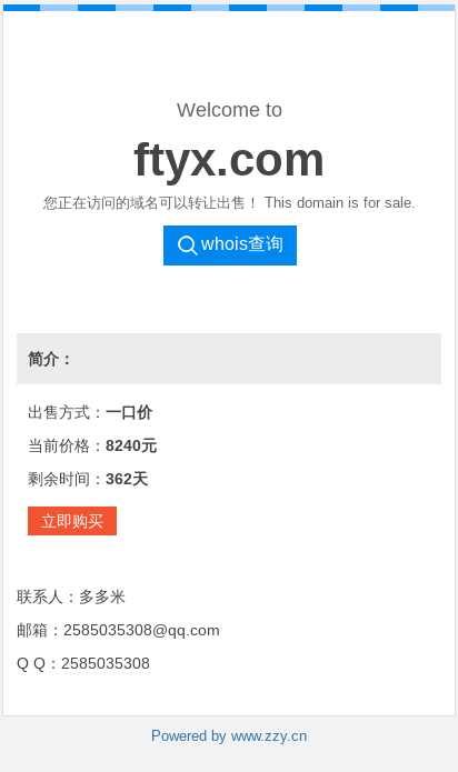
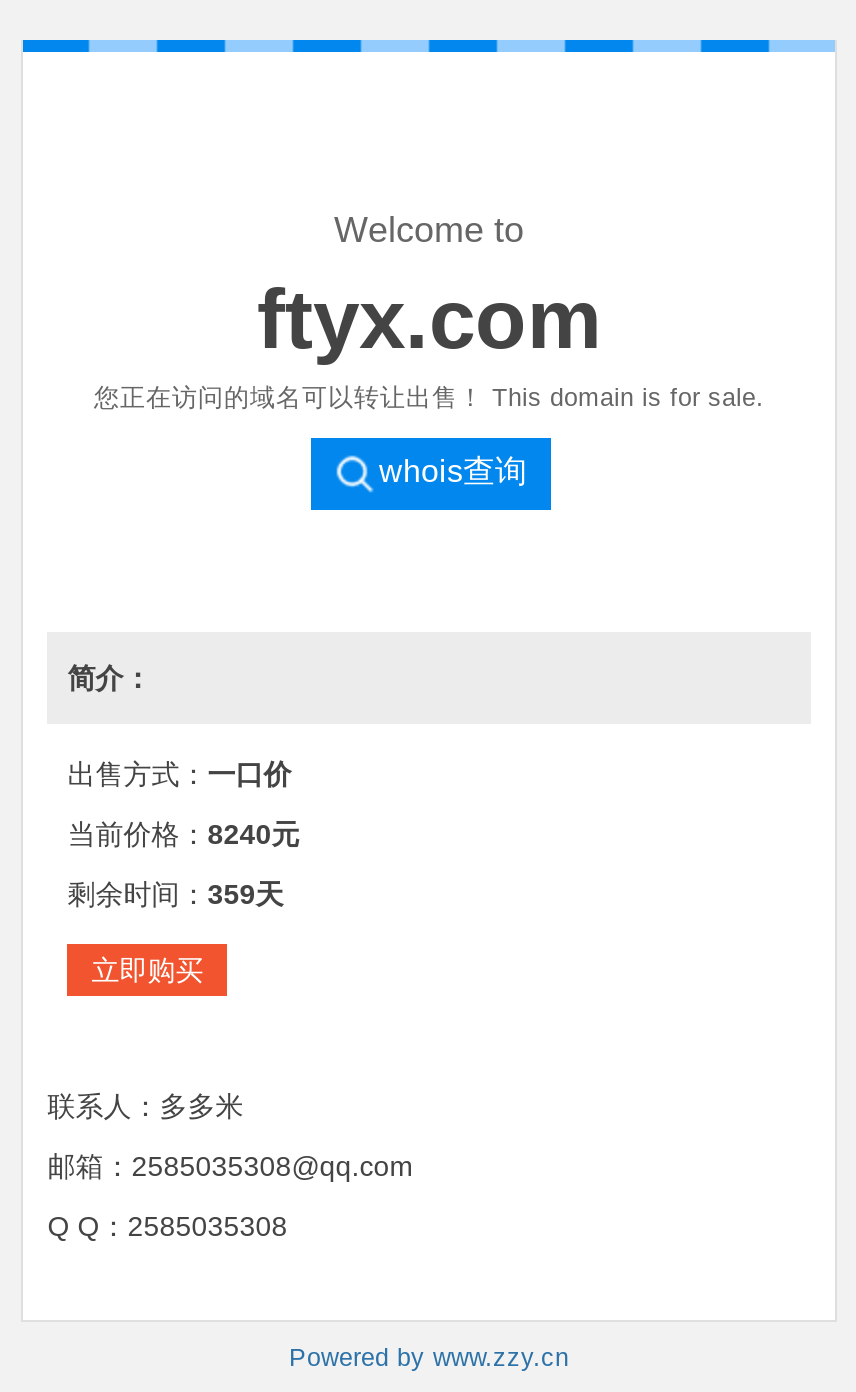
[28,470,148,488] 剩余时间：362天 -> [67,878,283,910] 剩余时间：359天

